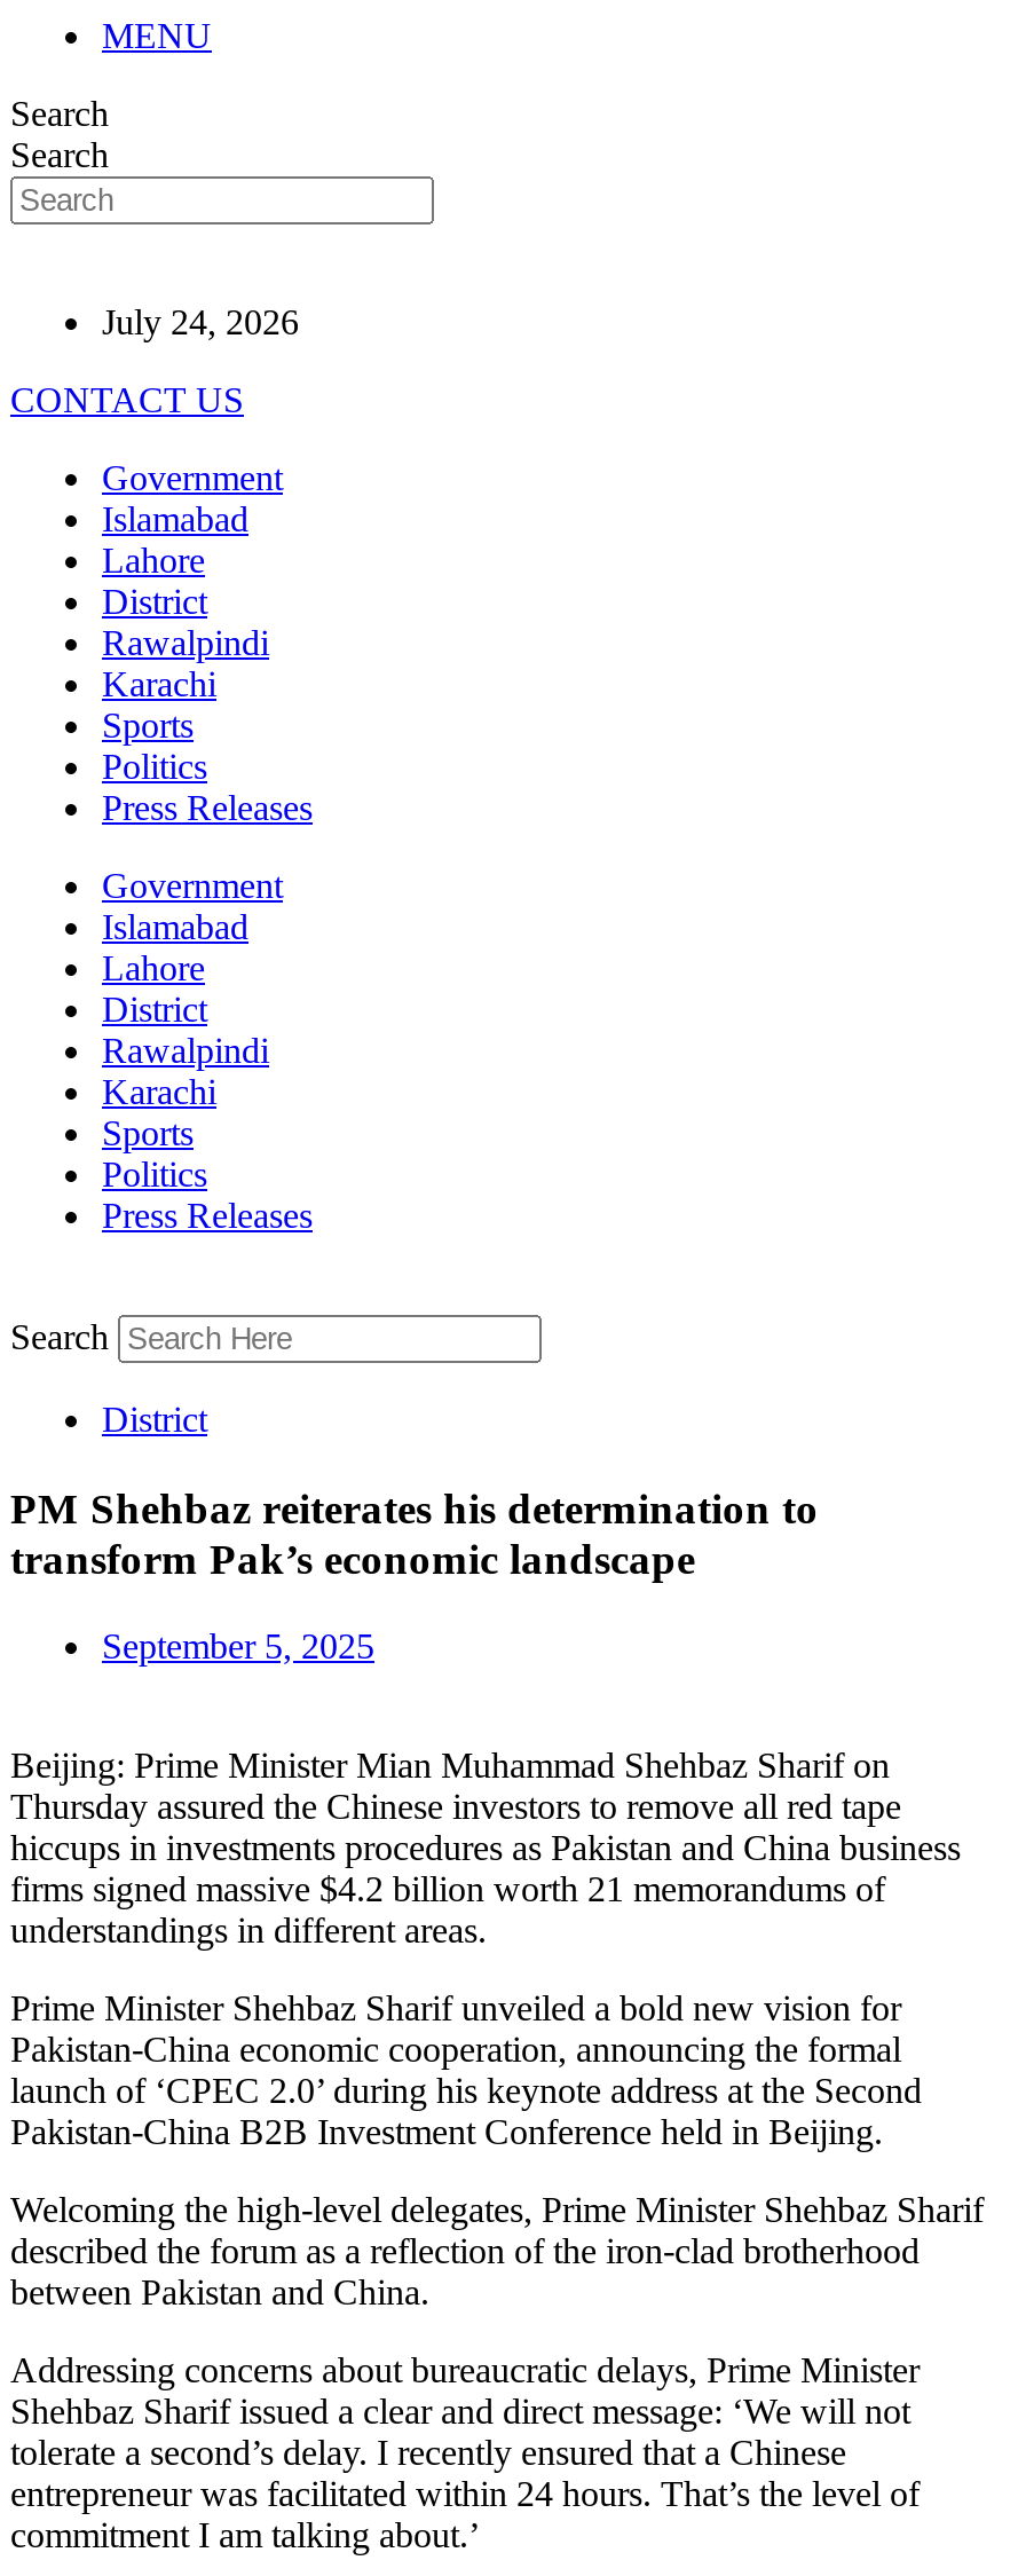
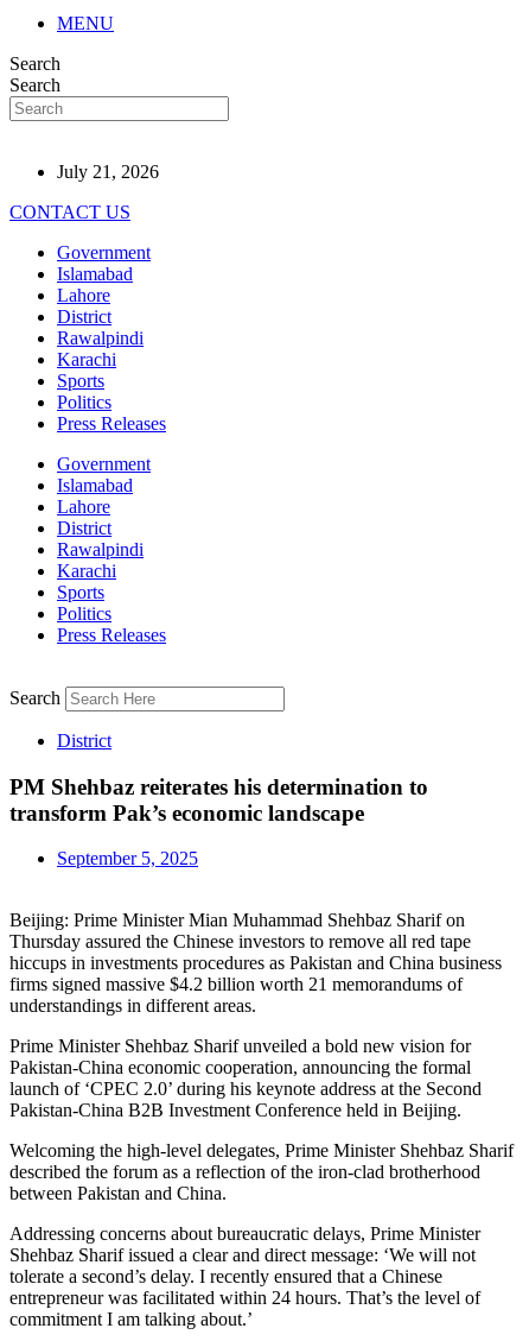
[102,302,299,341] July 24, 2026 -> [57,162,159,182] July 21, 2026

